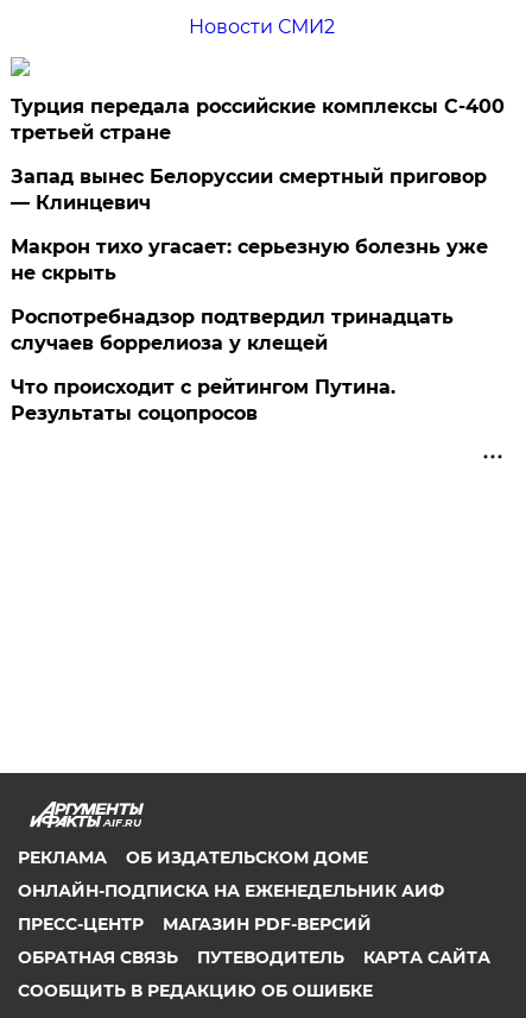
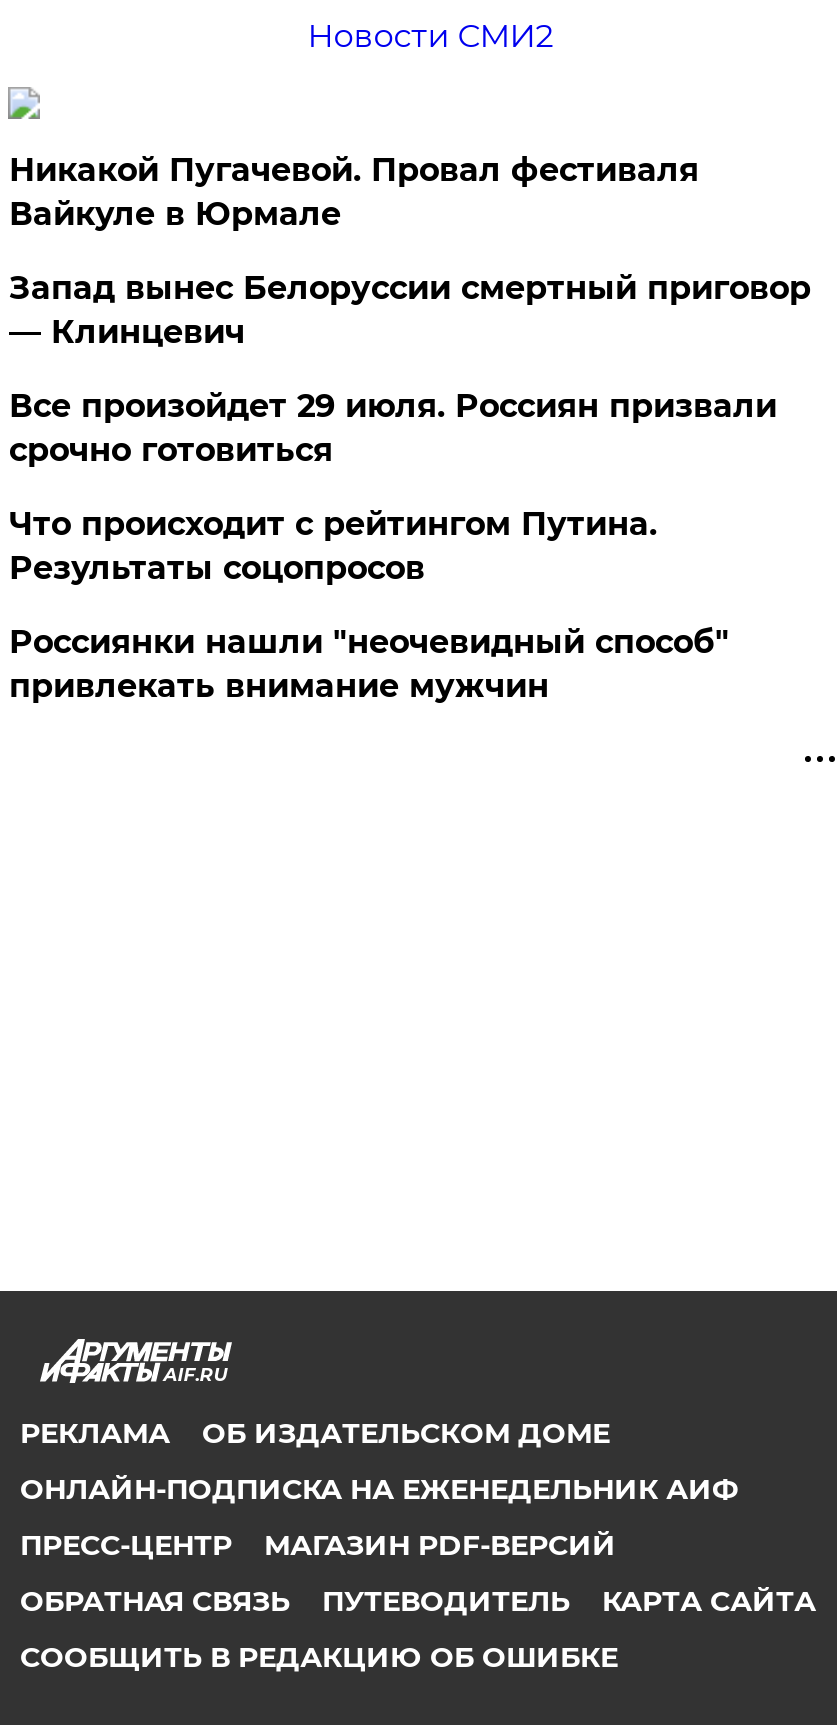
[11,95,505,144] Турция передала российские комплексы С-400 | третьей стране -> [9,151,699,233] Никакой Пугачевой. Провал фестиваля | Вайкуле в Юрмале
[11,235,488,354] Макрон тихо угасает: серьезную болезнь уже | не скрыть | Роспотребнадзор подтвердил тринадцать | случаев боррелиоза у клещей -> [9,387,777,469] Все произойдет 29 июля. Россиян призвали | срочно готовиться
moved [11,376,396,425] -> [9,505,657,587]: Что происходит с рейтингом Путина. | Результаты соцопросов
none -> [9,623,729,705] Россиянки нашли "неочевидный способ" | привлекать внимание мужчин

